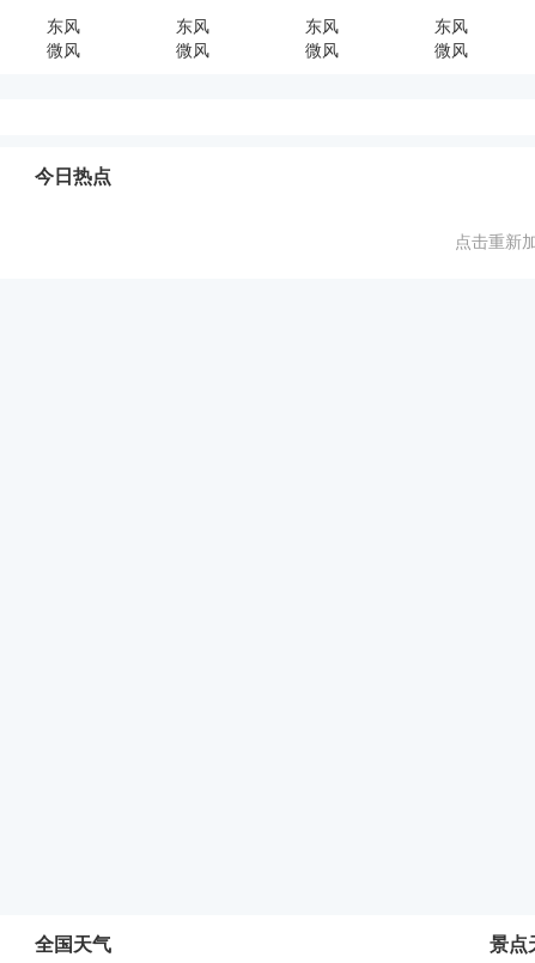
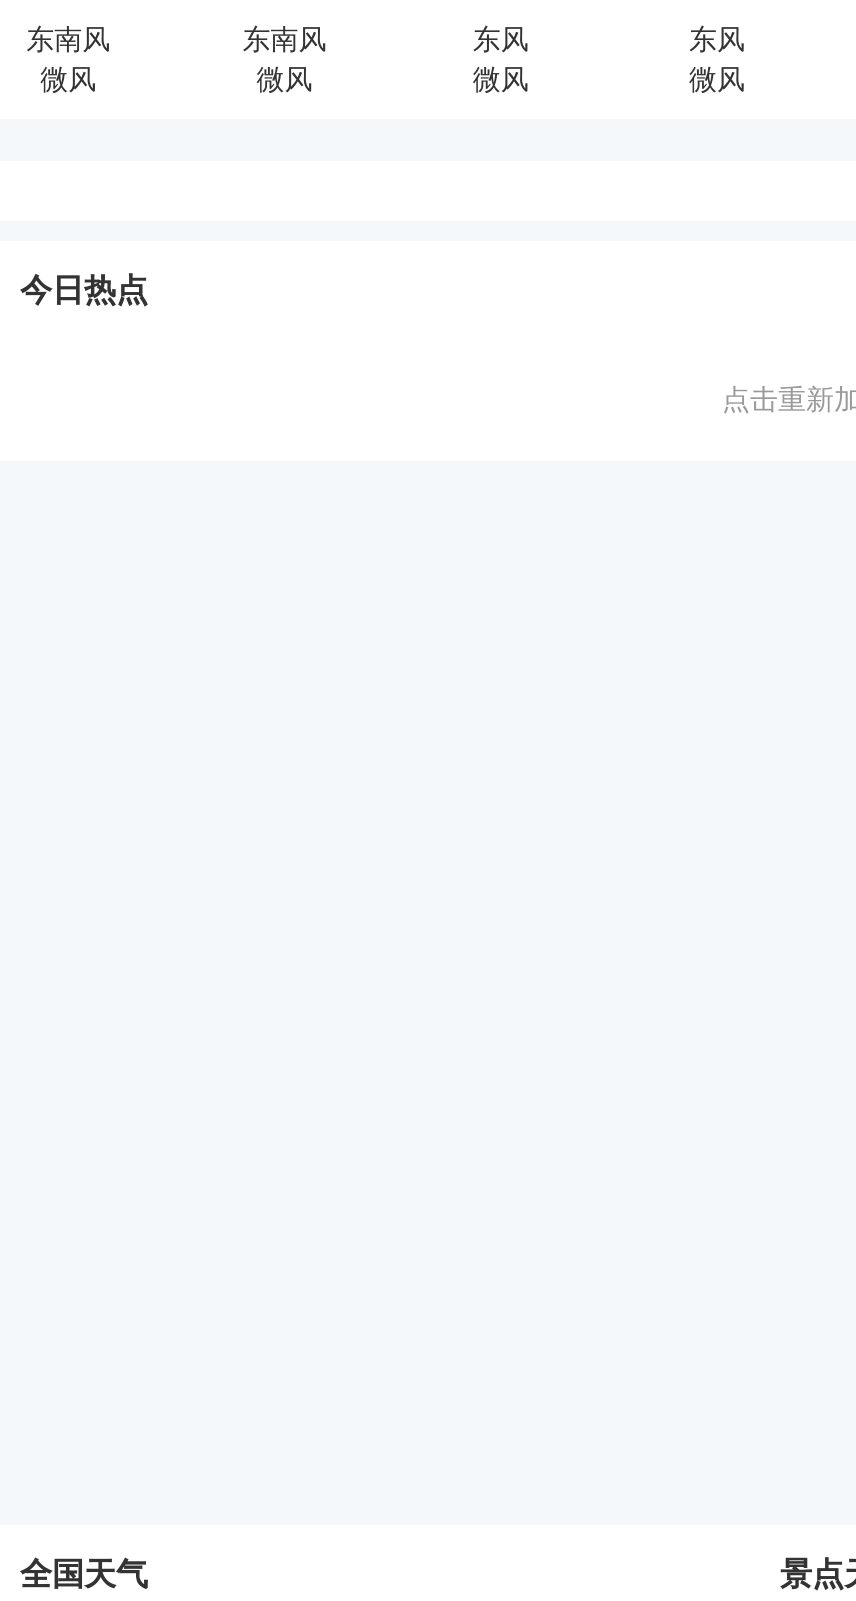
[47,18,80,36] 东风 -> [26,25,110,55] 东南风
[176,18,210,36] 东风 -> [242,25,326,55] 东南风

